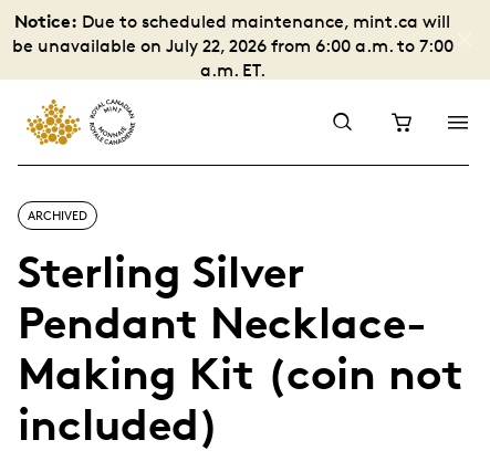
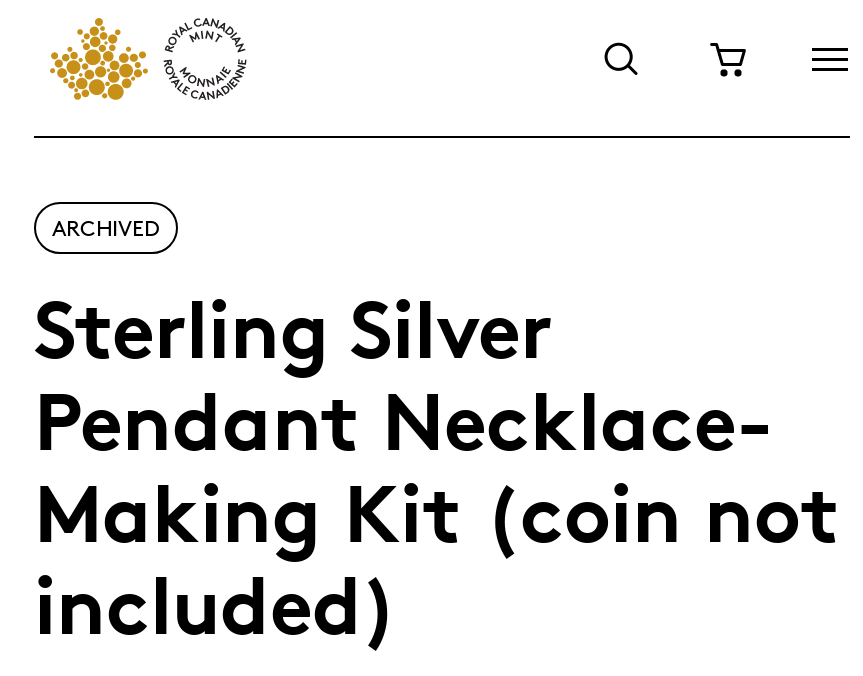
[12,10,453,81] Notice: Due to scheduled maintenance, mint.ca will | be unavailable on July 22, 2026 from 6:00 a.m. to 7:00 | a.m. ET. -> none

